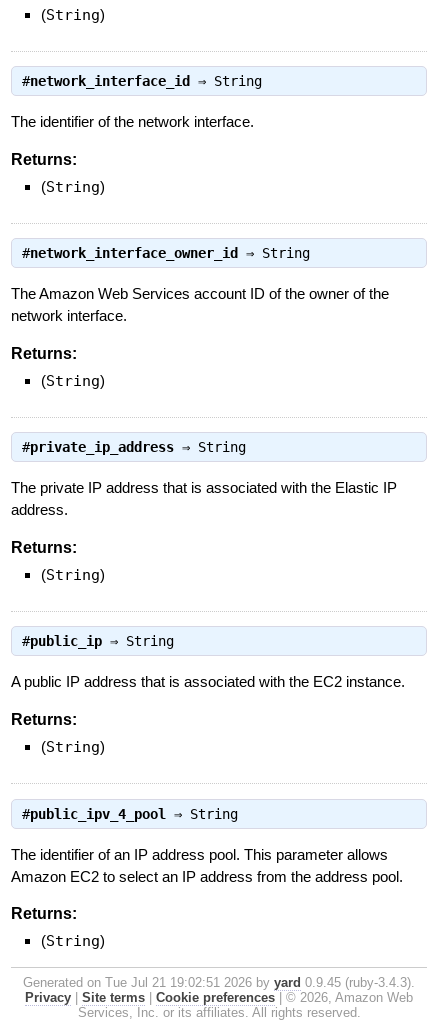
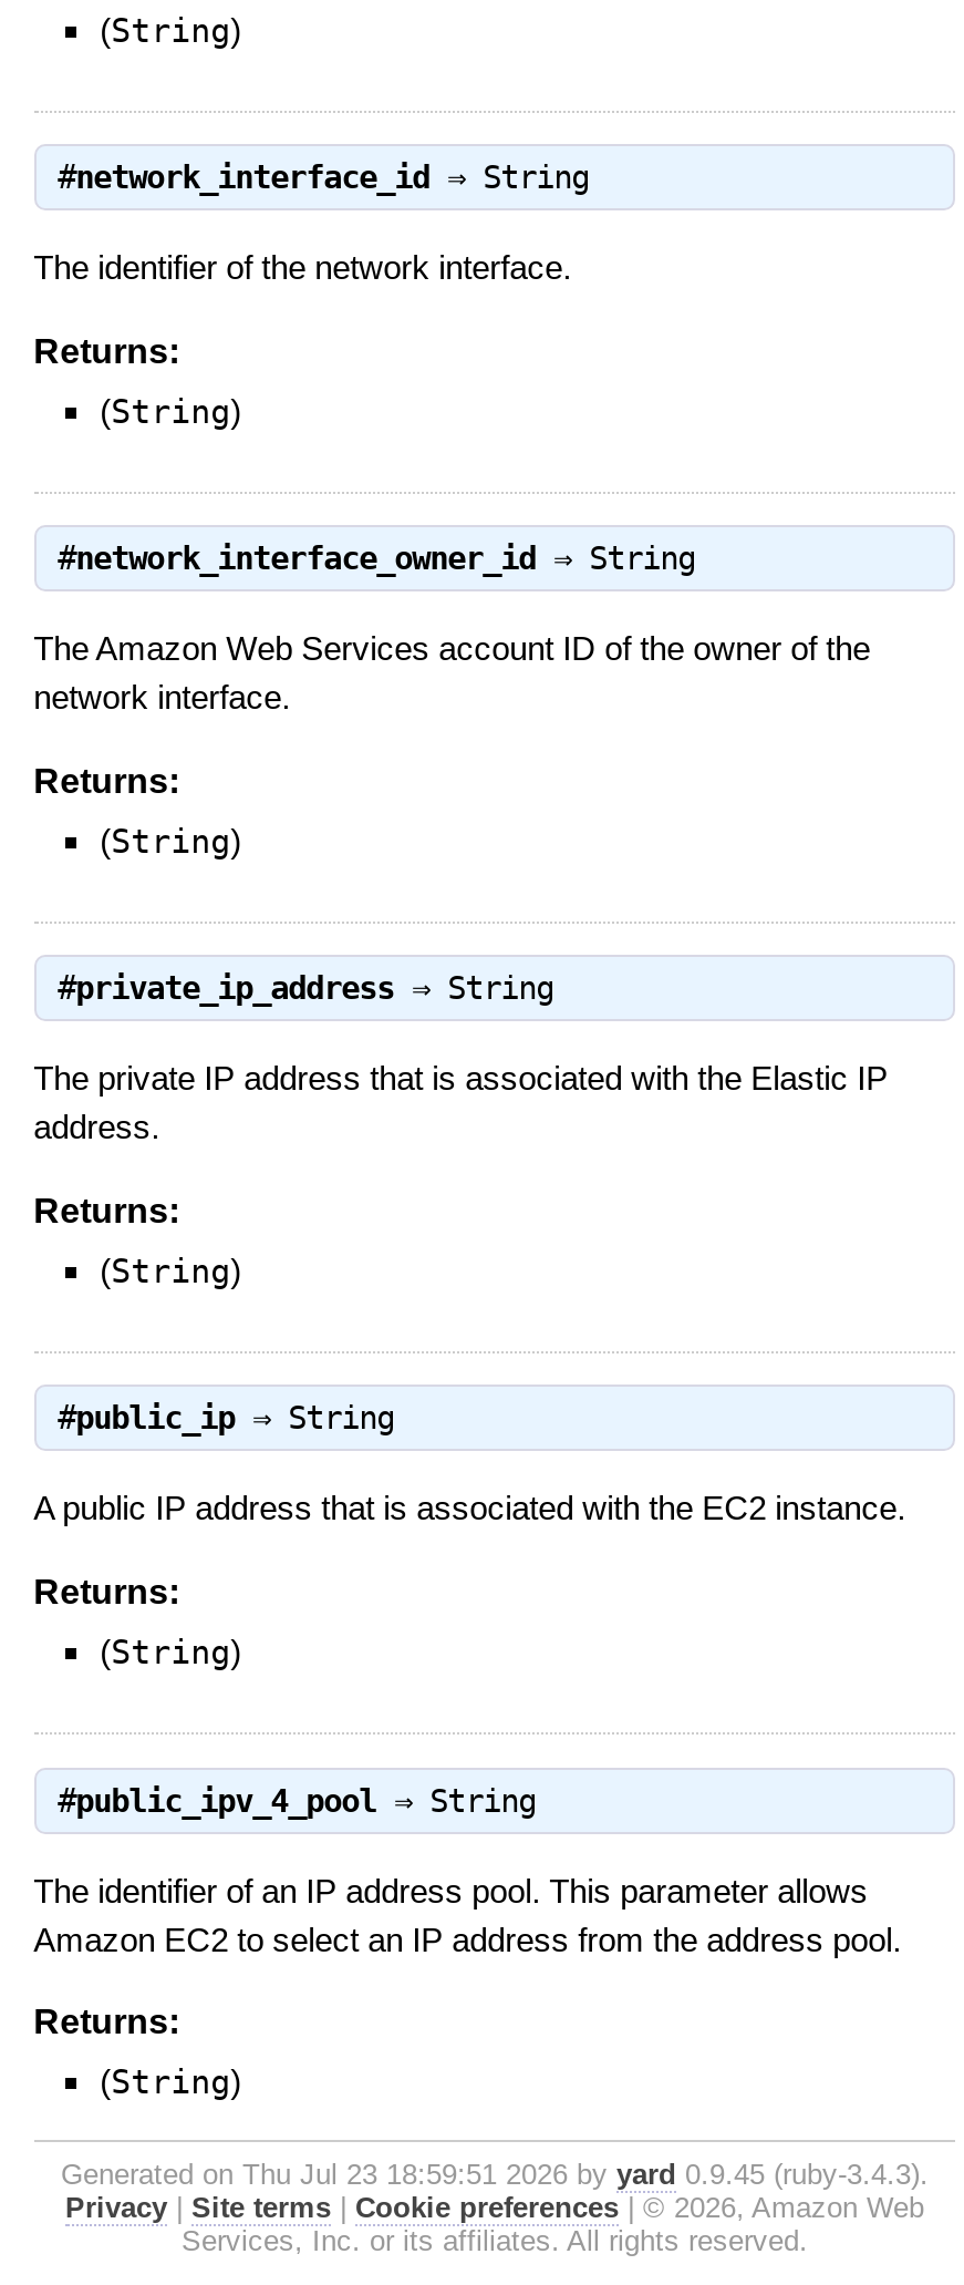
[23,975,415,990] Generated on Tue Jul 21 19:02:51 2026 by yard 0.9.45 (ruby-3.4.3). -> [61,2158,929,2191] Generated on Thu Jul 23 18:59:51 2026 by yard 0.9.45 (ruby-3.4.3).

